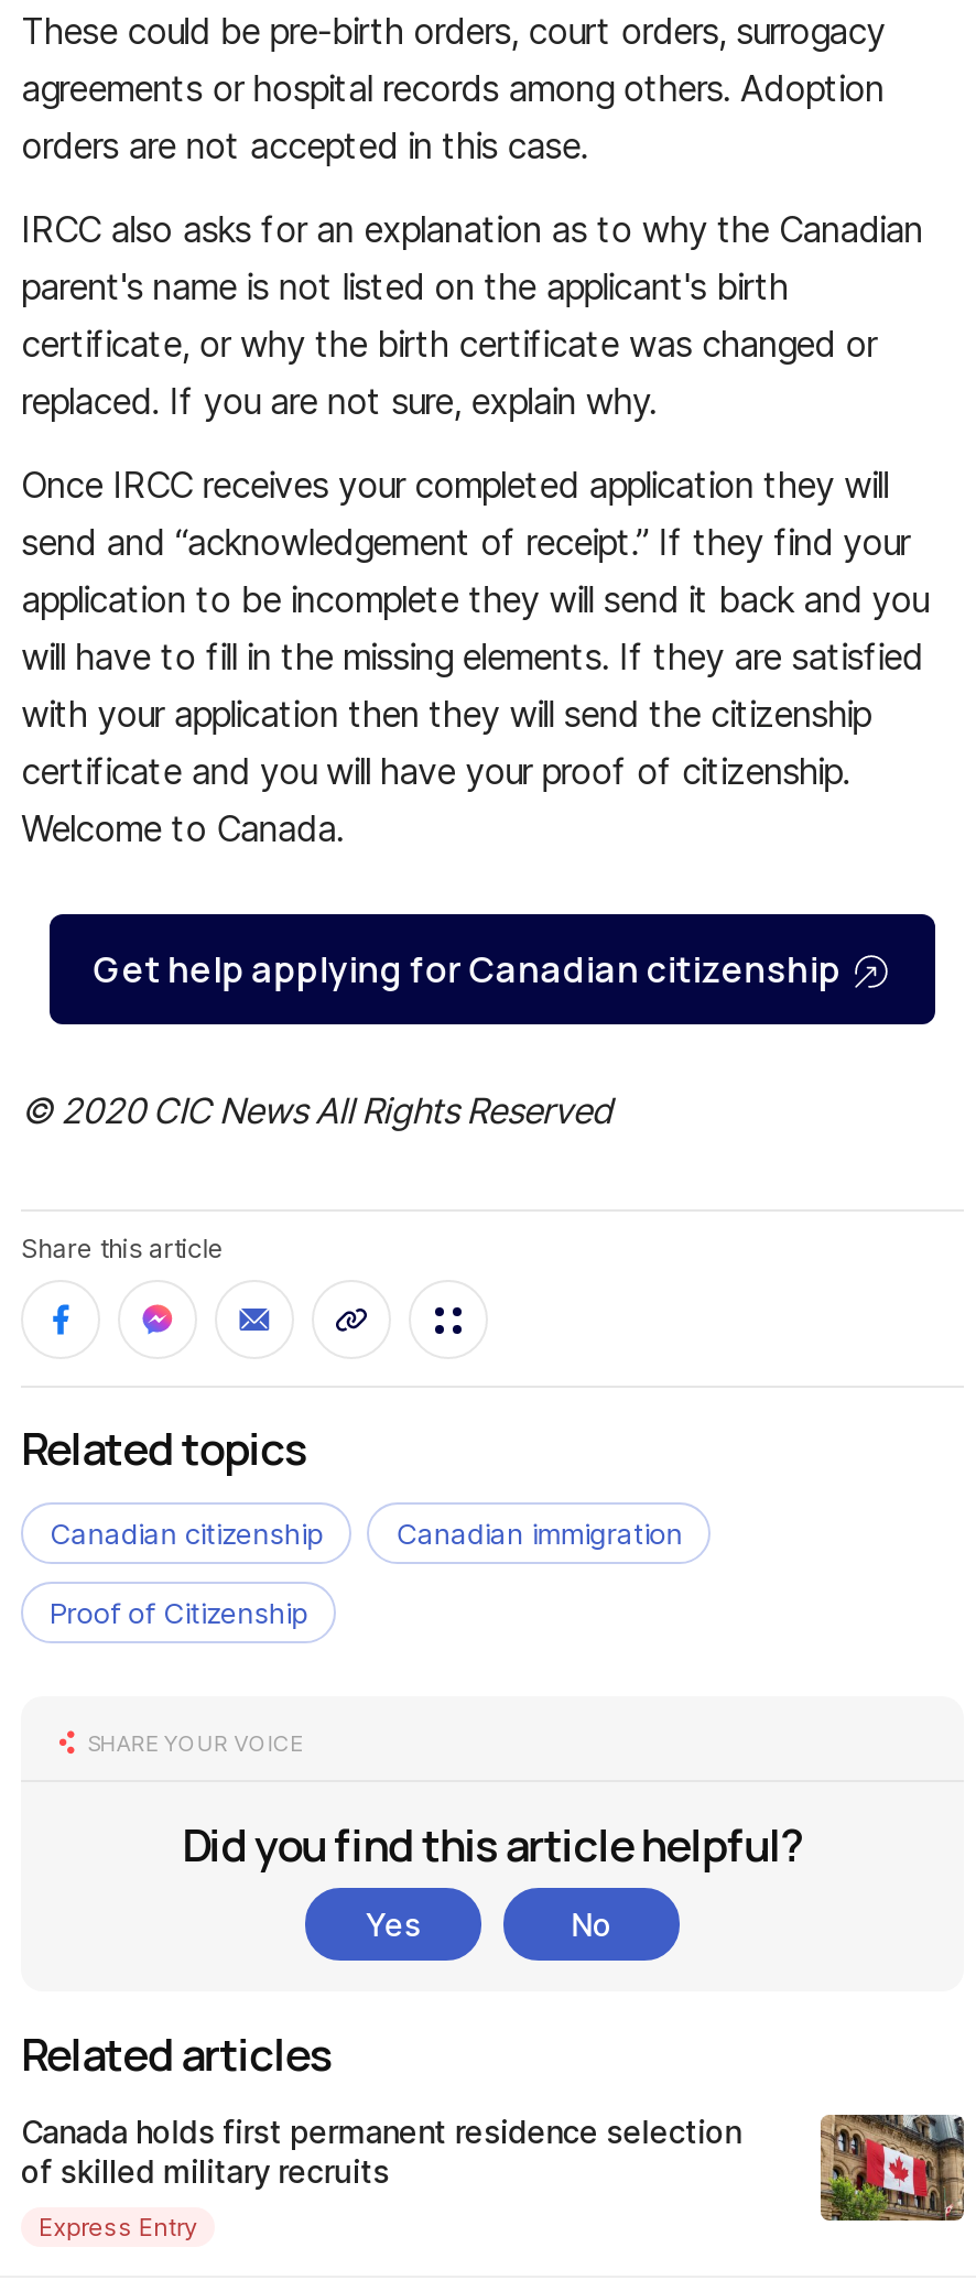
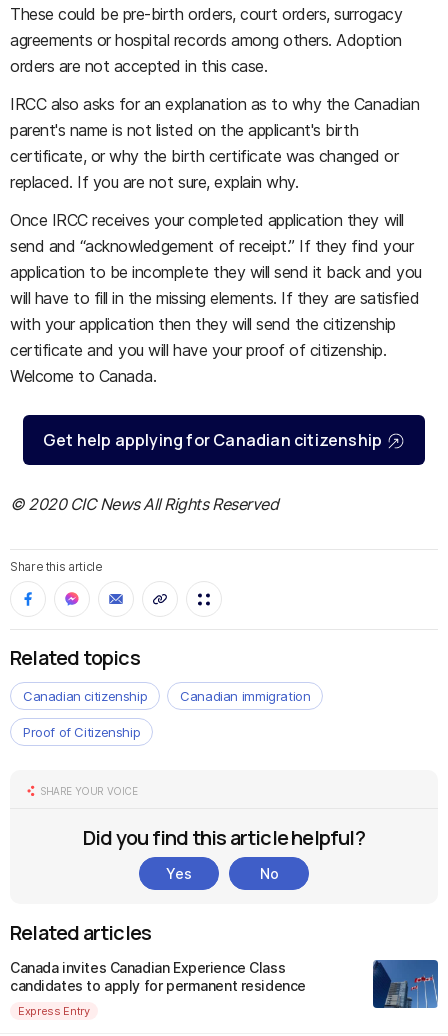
[21,2113,741,2190] Canada holds first permanent residence selection | of skilled military recruits -> [10,959,306,994] Canada invites Canadian Experience Class | candidates to apply for permanent residence
[818,2113,966,2223] [image] -> [372,959,439,1009] [image]

